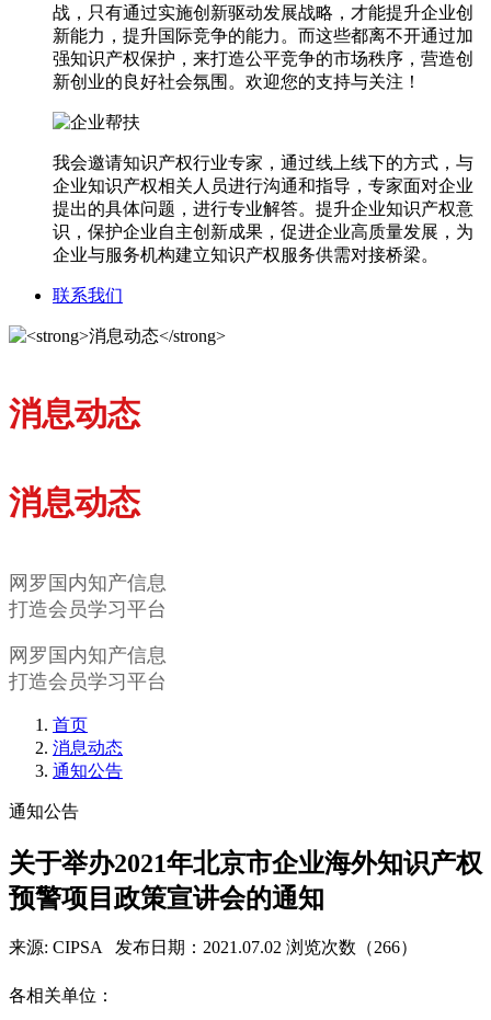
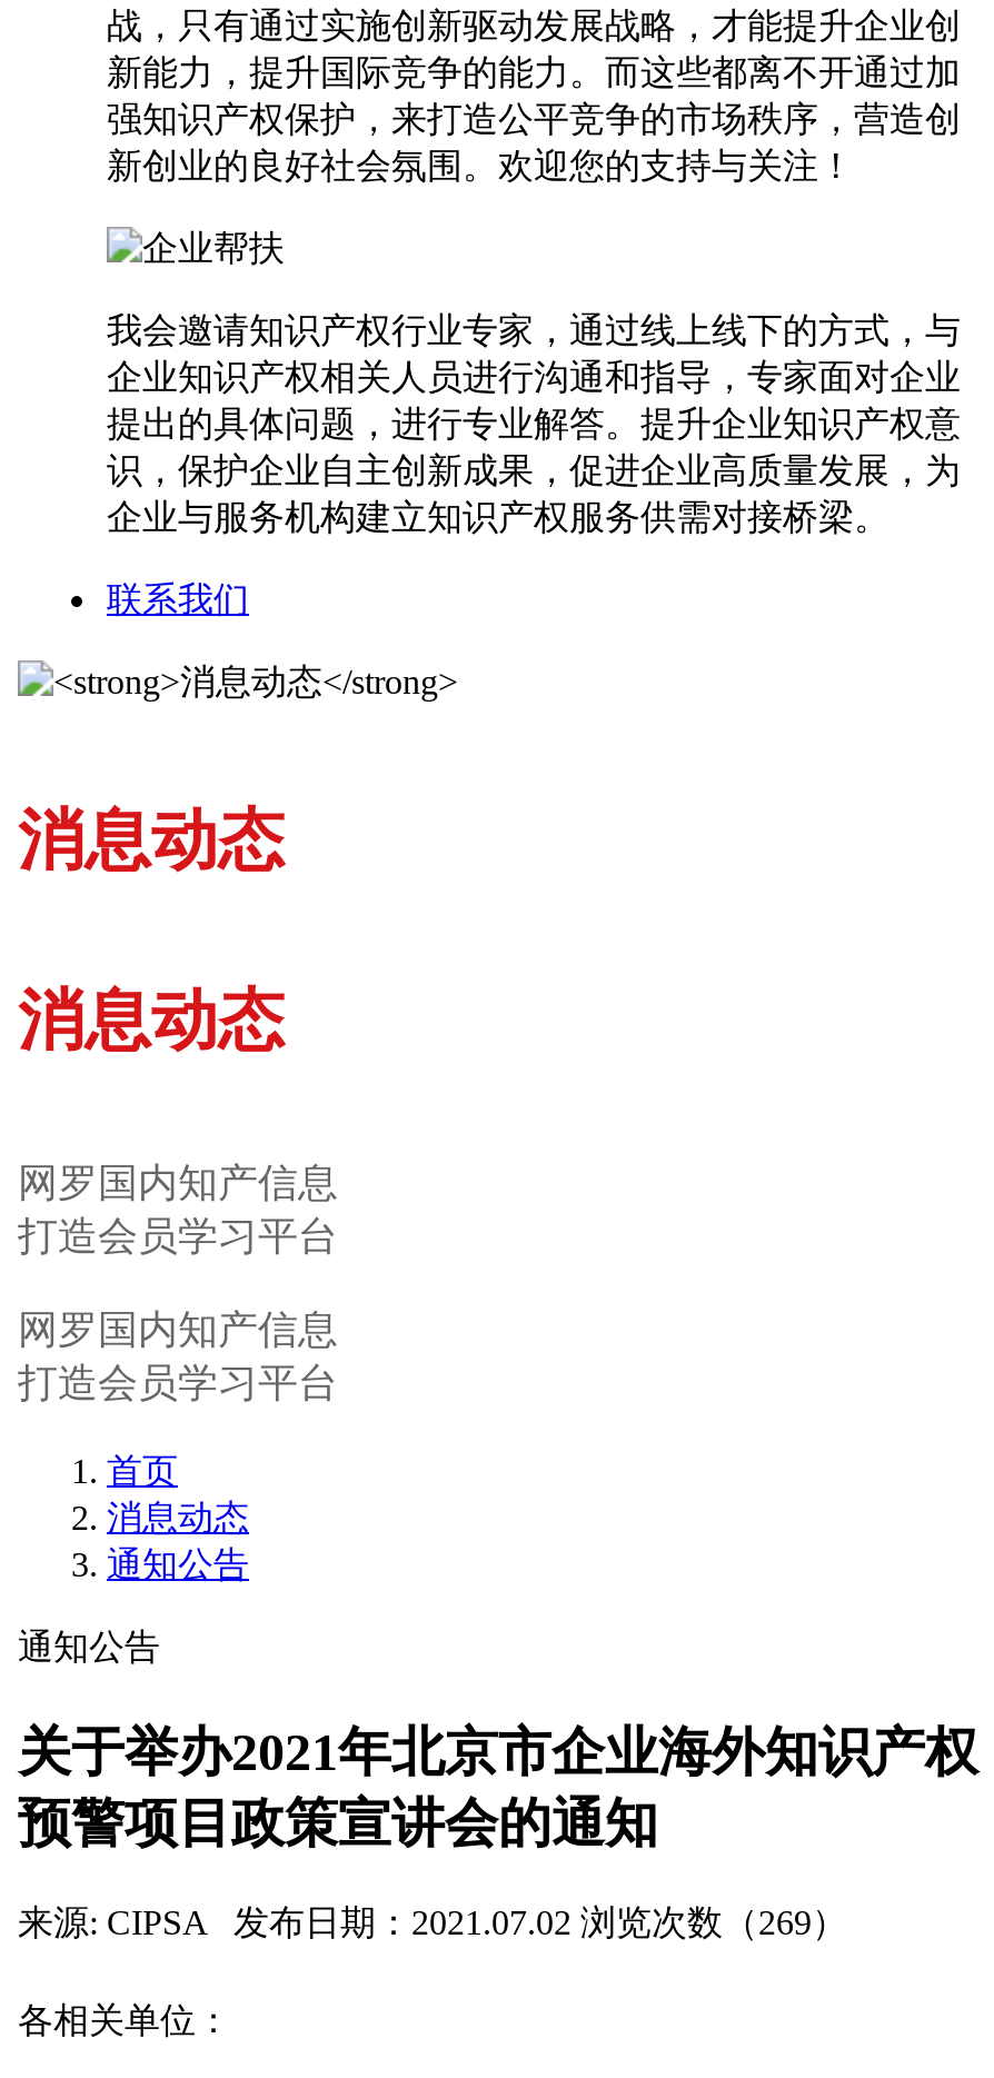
[115,938,418,957] 发布日期：2021.07.02 浏览次数（266） -> [233,1905,847,1942] 发布日期：2021.07.02 浏览次数（269）

